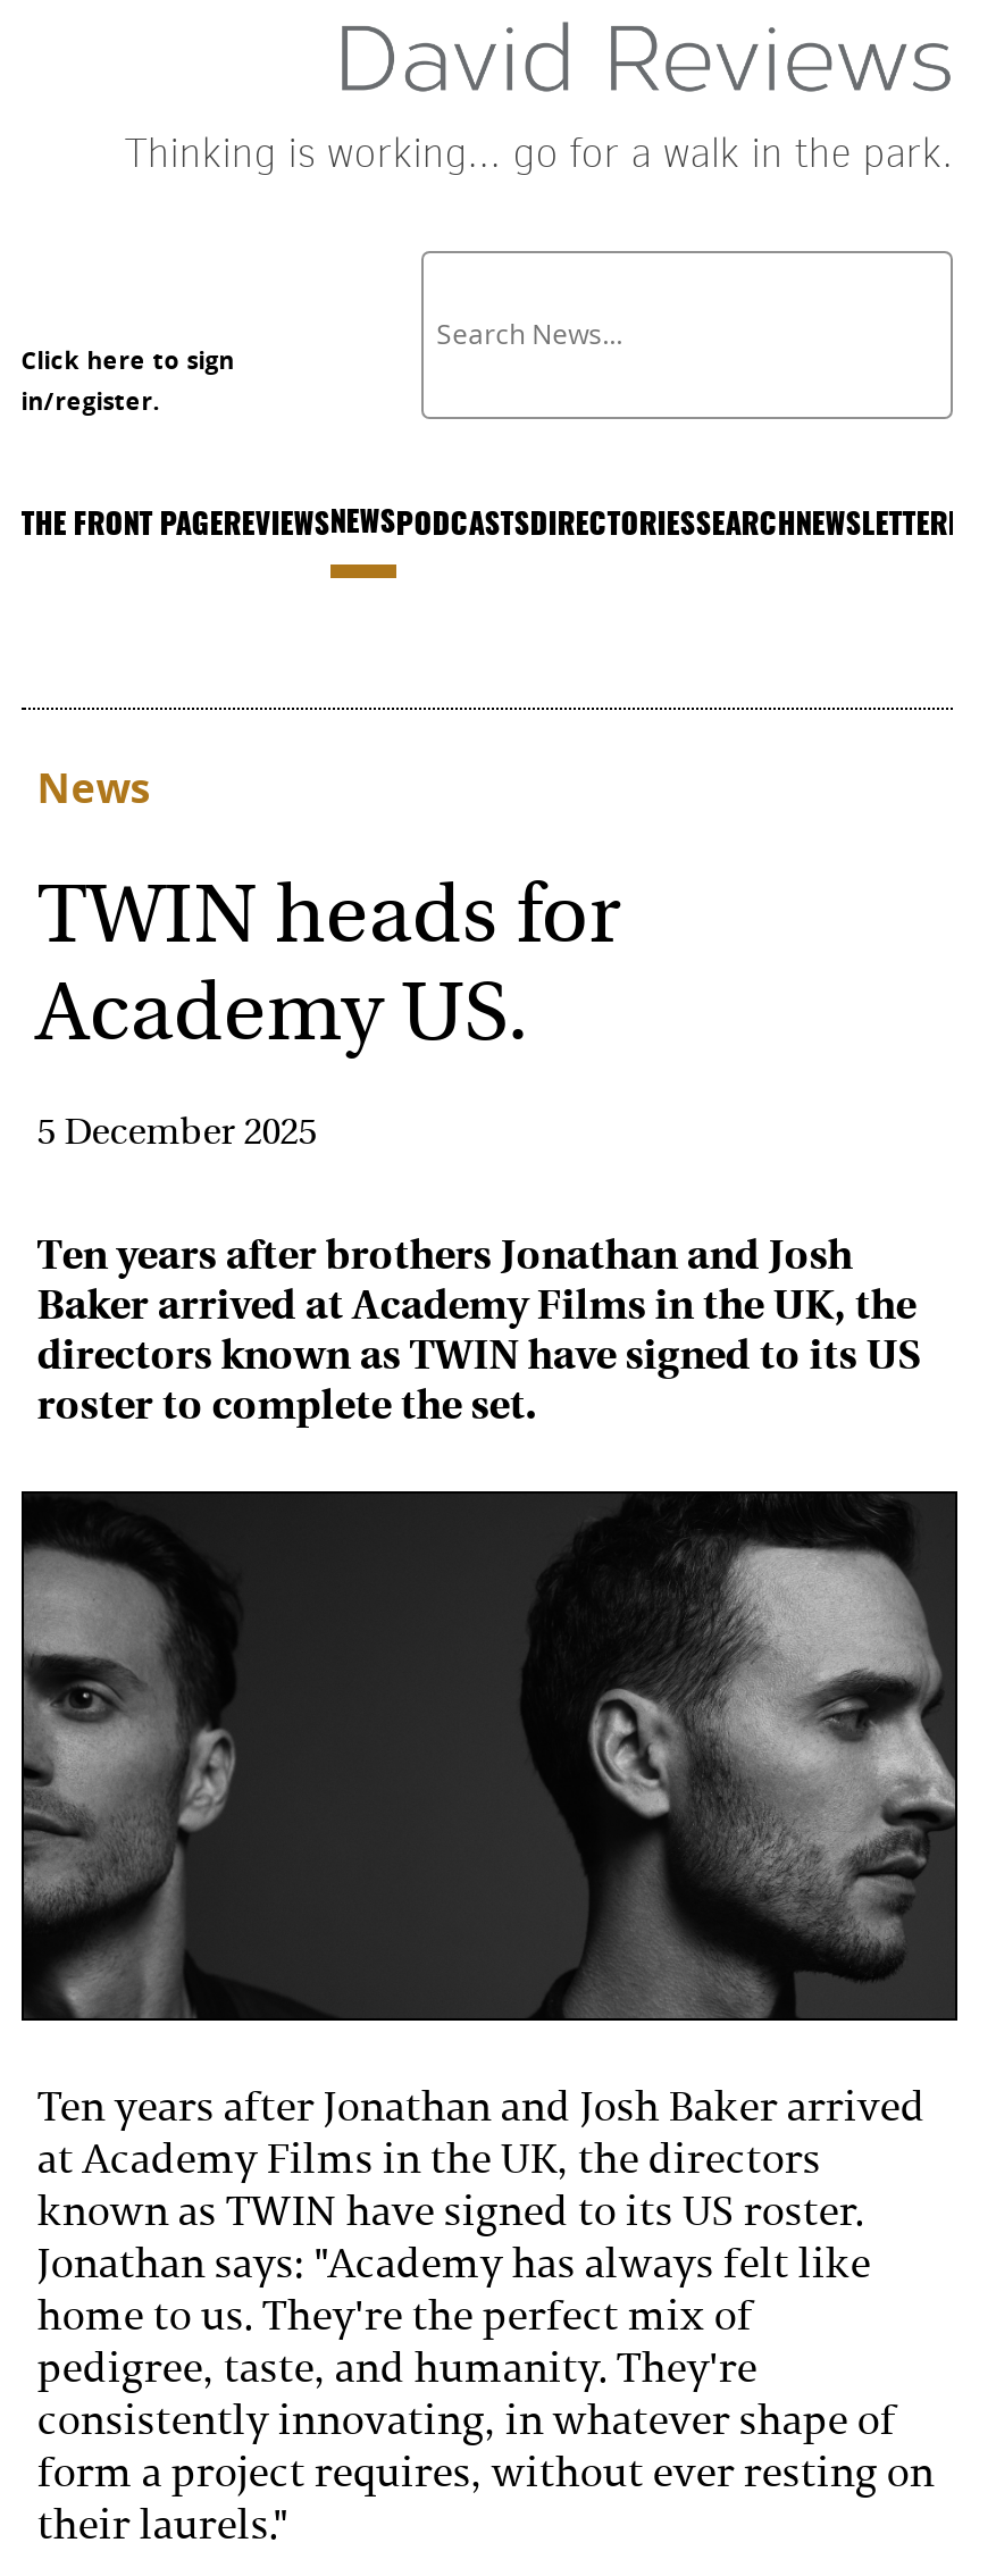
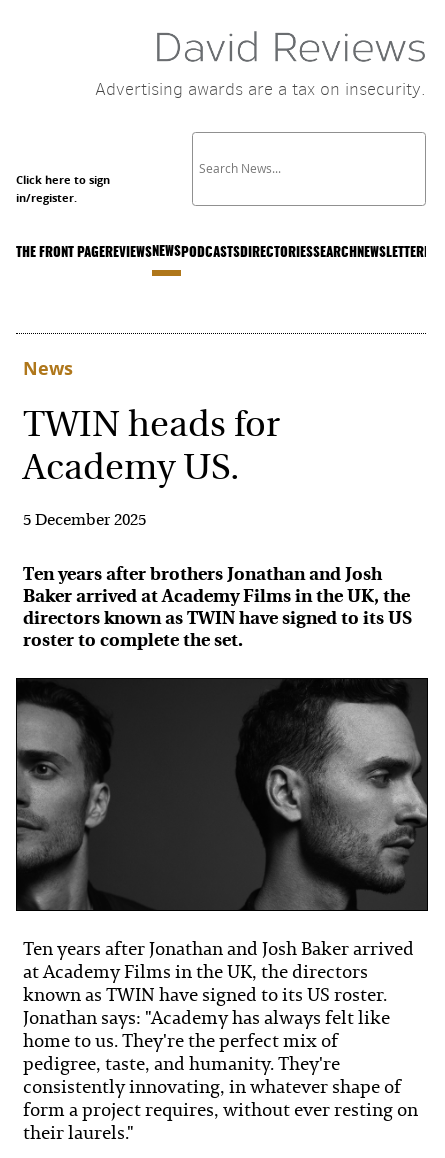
[124,125,953,180] Thinking is working... go for a walk in the park. -> [95,77,426,101] Advertising awards are a tax on insecurity.

